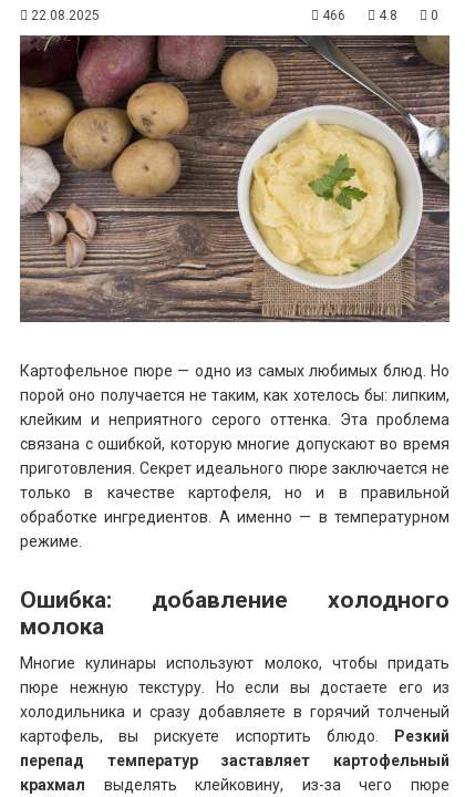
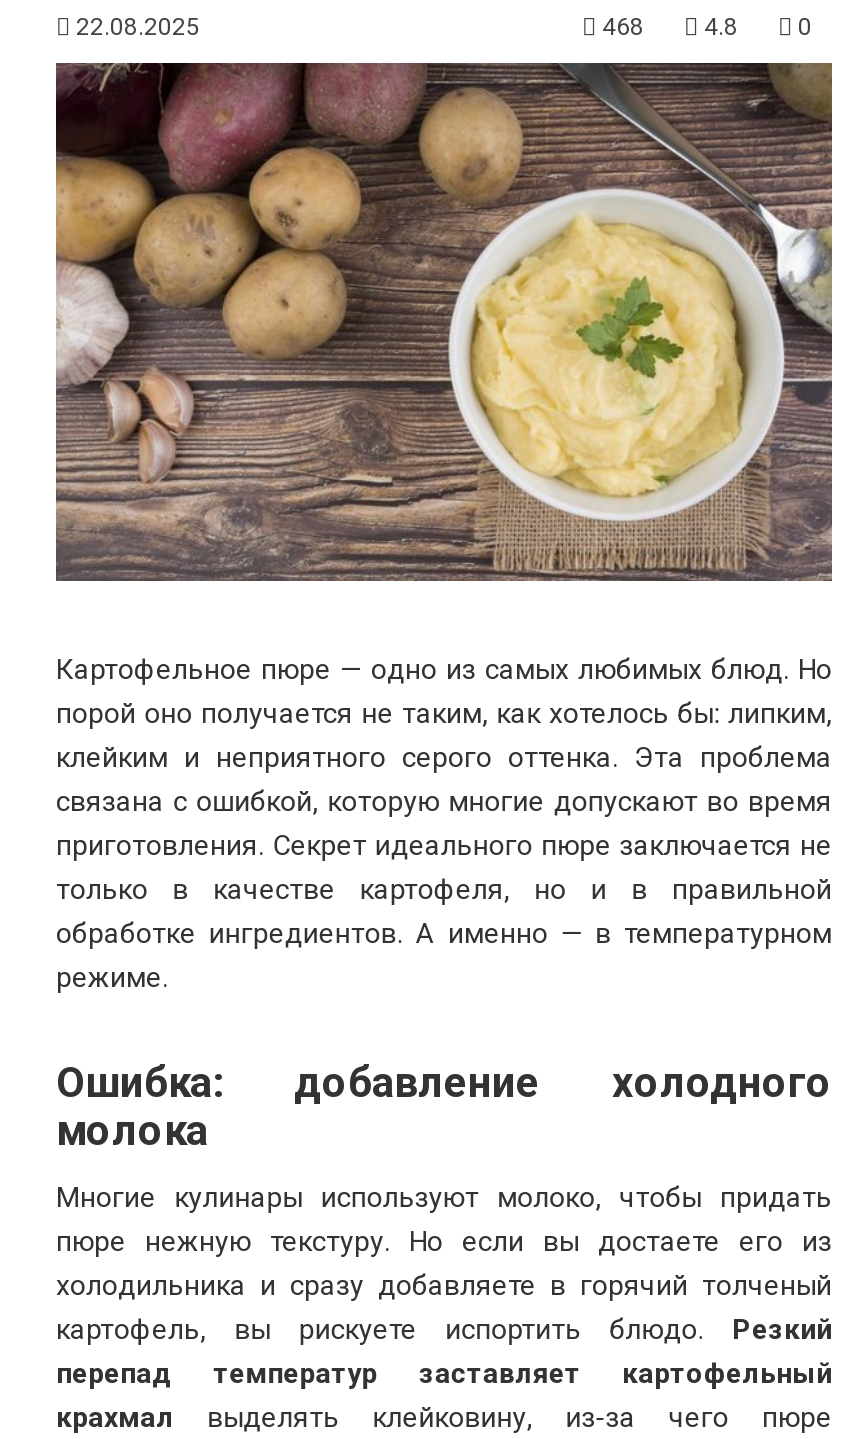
[319,8,345,23] 466 -> [596,13,644,41] 468

